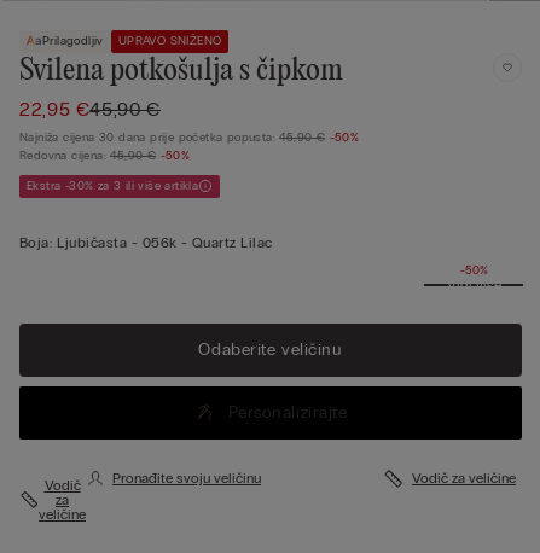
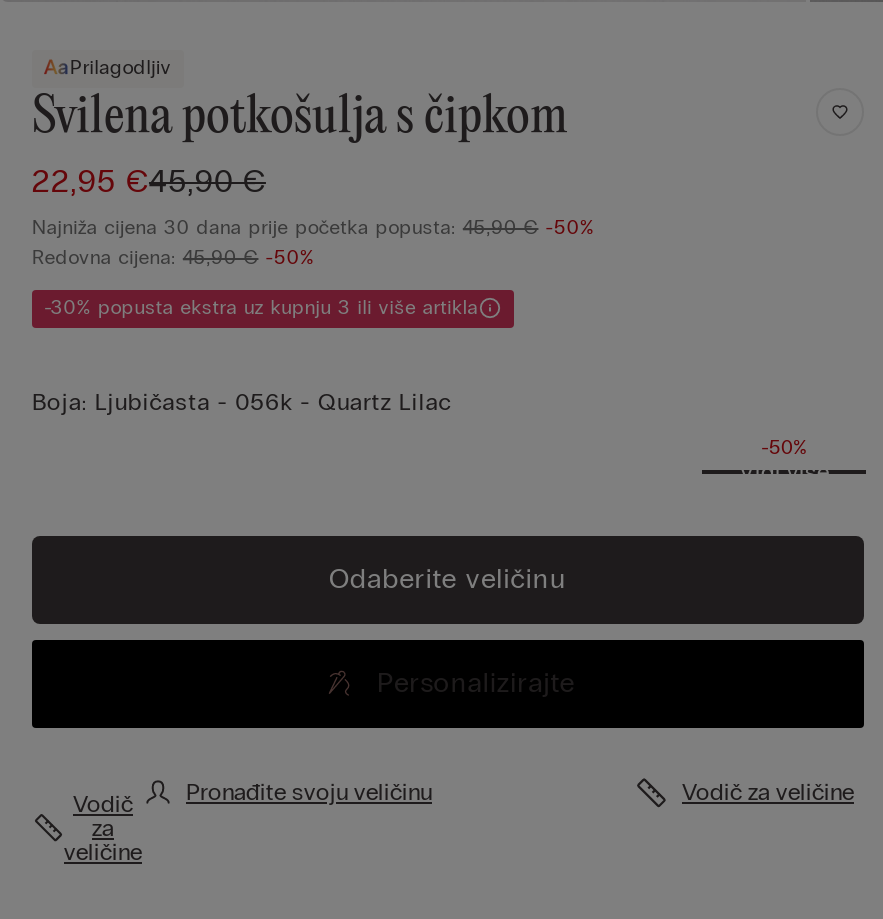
[118,33,222,48] UPRAVO SNIŽENO -> none
[27,178,198,193] Ekstra -30% za 3 ili više artikla -> [44,295,478,319] -30% popusta ekstra uz kupnju 3 ili više artikla

